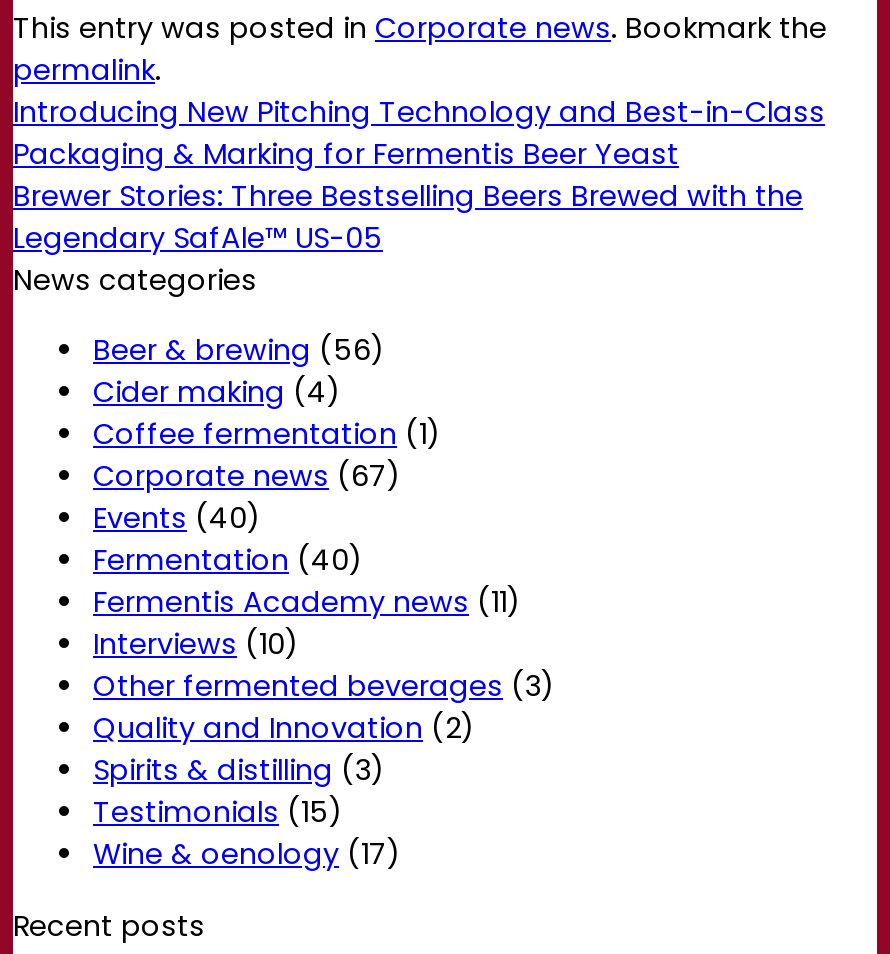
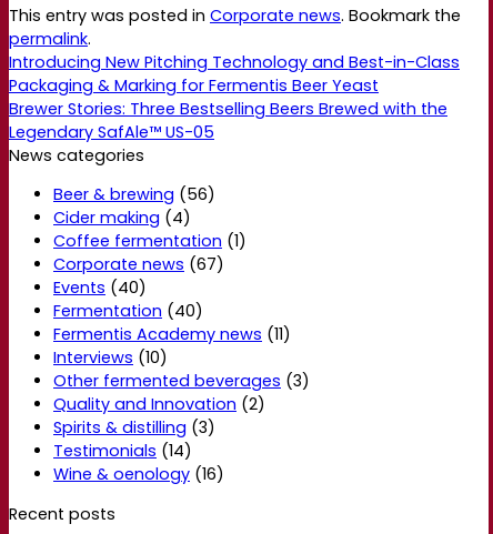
[93,792,343,832] Testimonials (15) -> [53,440,192,462] Testimonials (14)
[93,834,401,874] Wine & oenology (17) -> [53,463,224,485] Wine & oenology (16)

